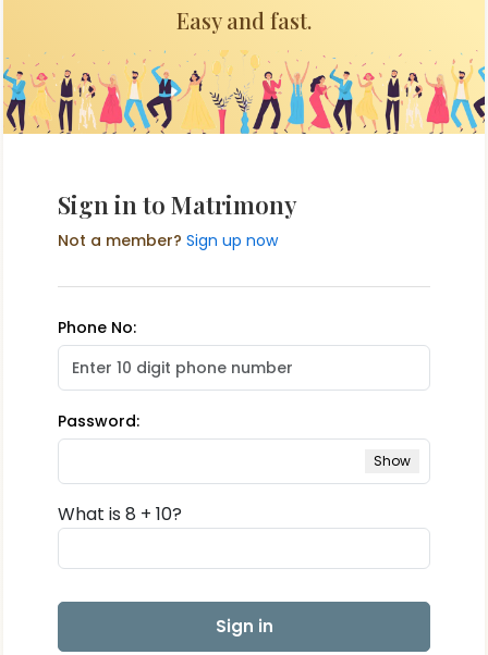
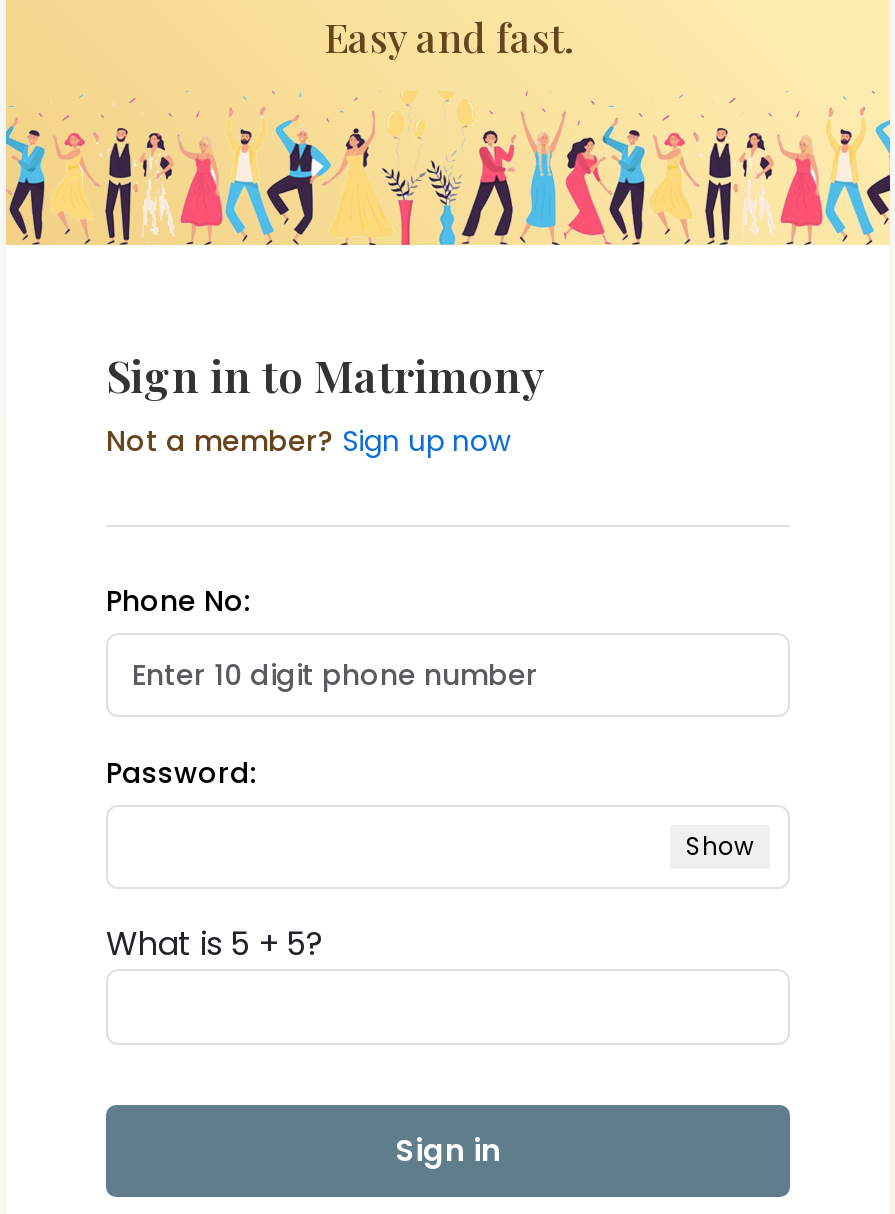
[58,502,182,527] What is 8 + 10? -> [106,921,324,967] What is 5 + 5?

